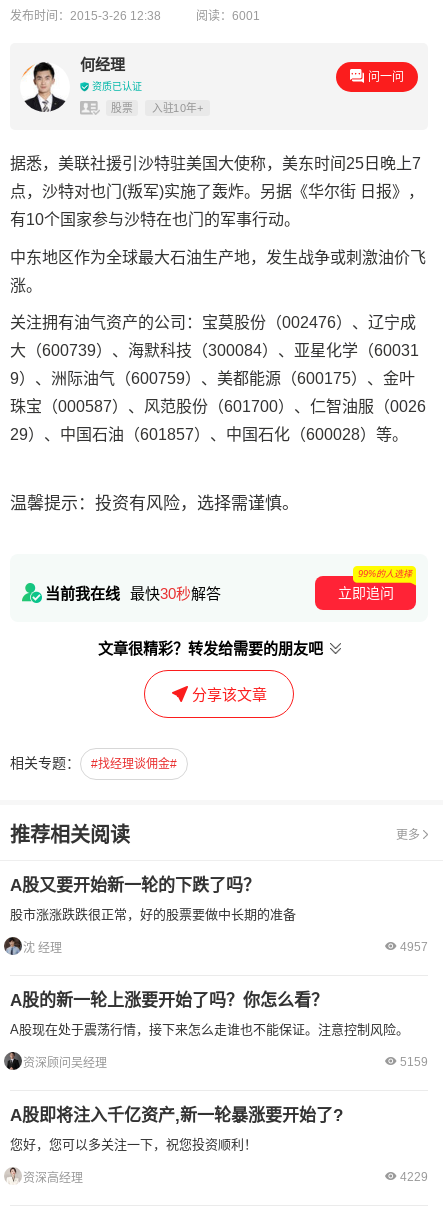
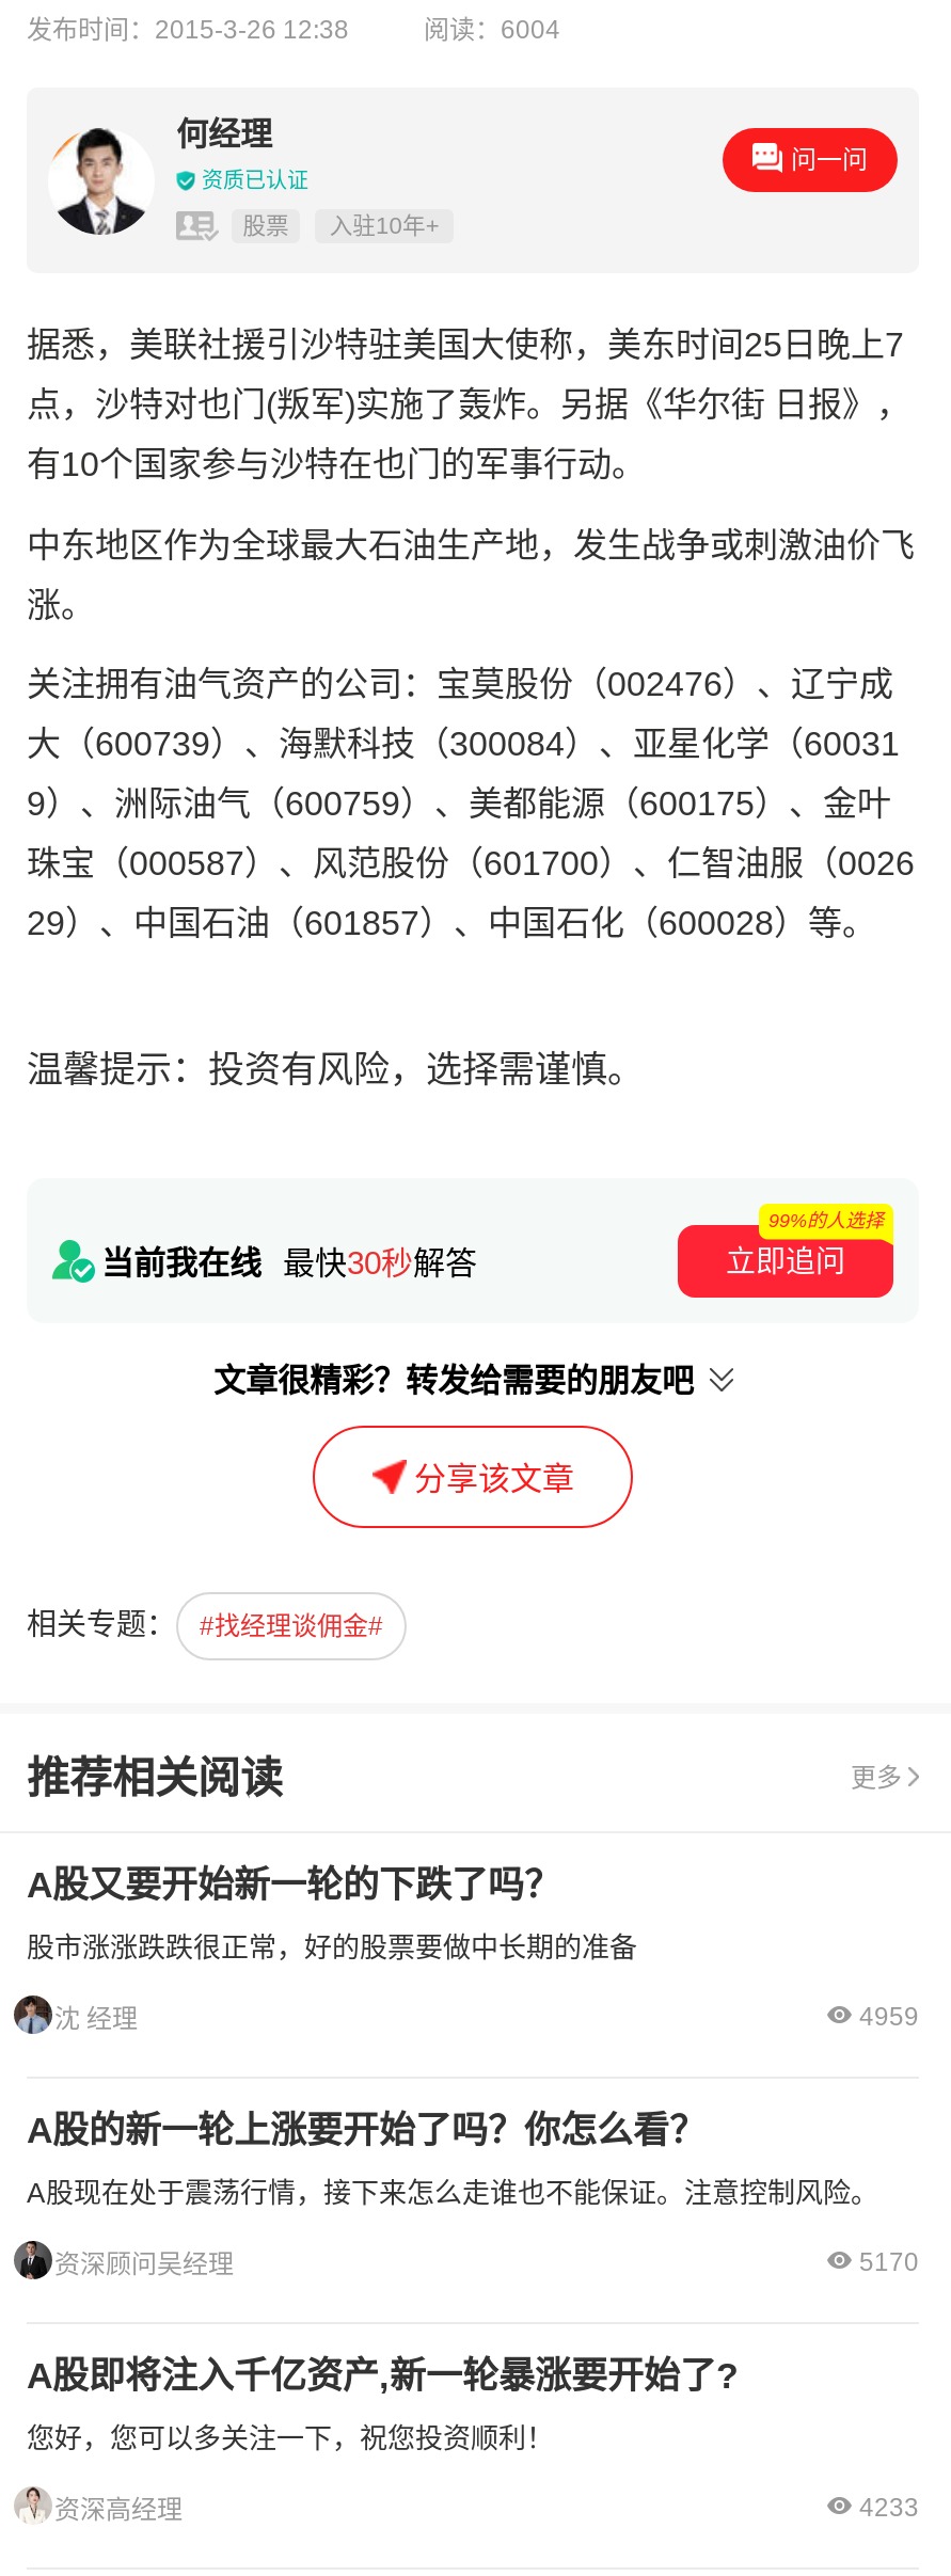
[196,9,260,23] 阅读：6001 -> [424,15,560,45] 阅读：6004
[397,940,428,954] 4957 -> [853,2001,919,2031] 4959
[397,1055,428,1069] 5159 -> [853,2247,919,2277] 5170
[397,1170,428,1184] 4229 -> [853,2492,919,2522] 4233

